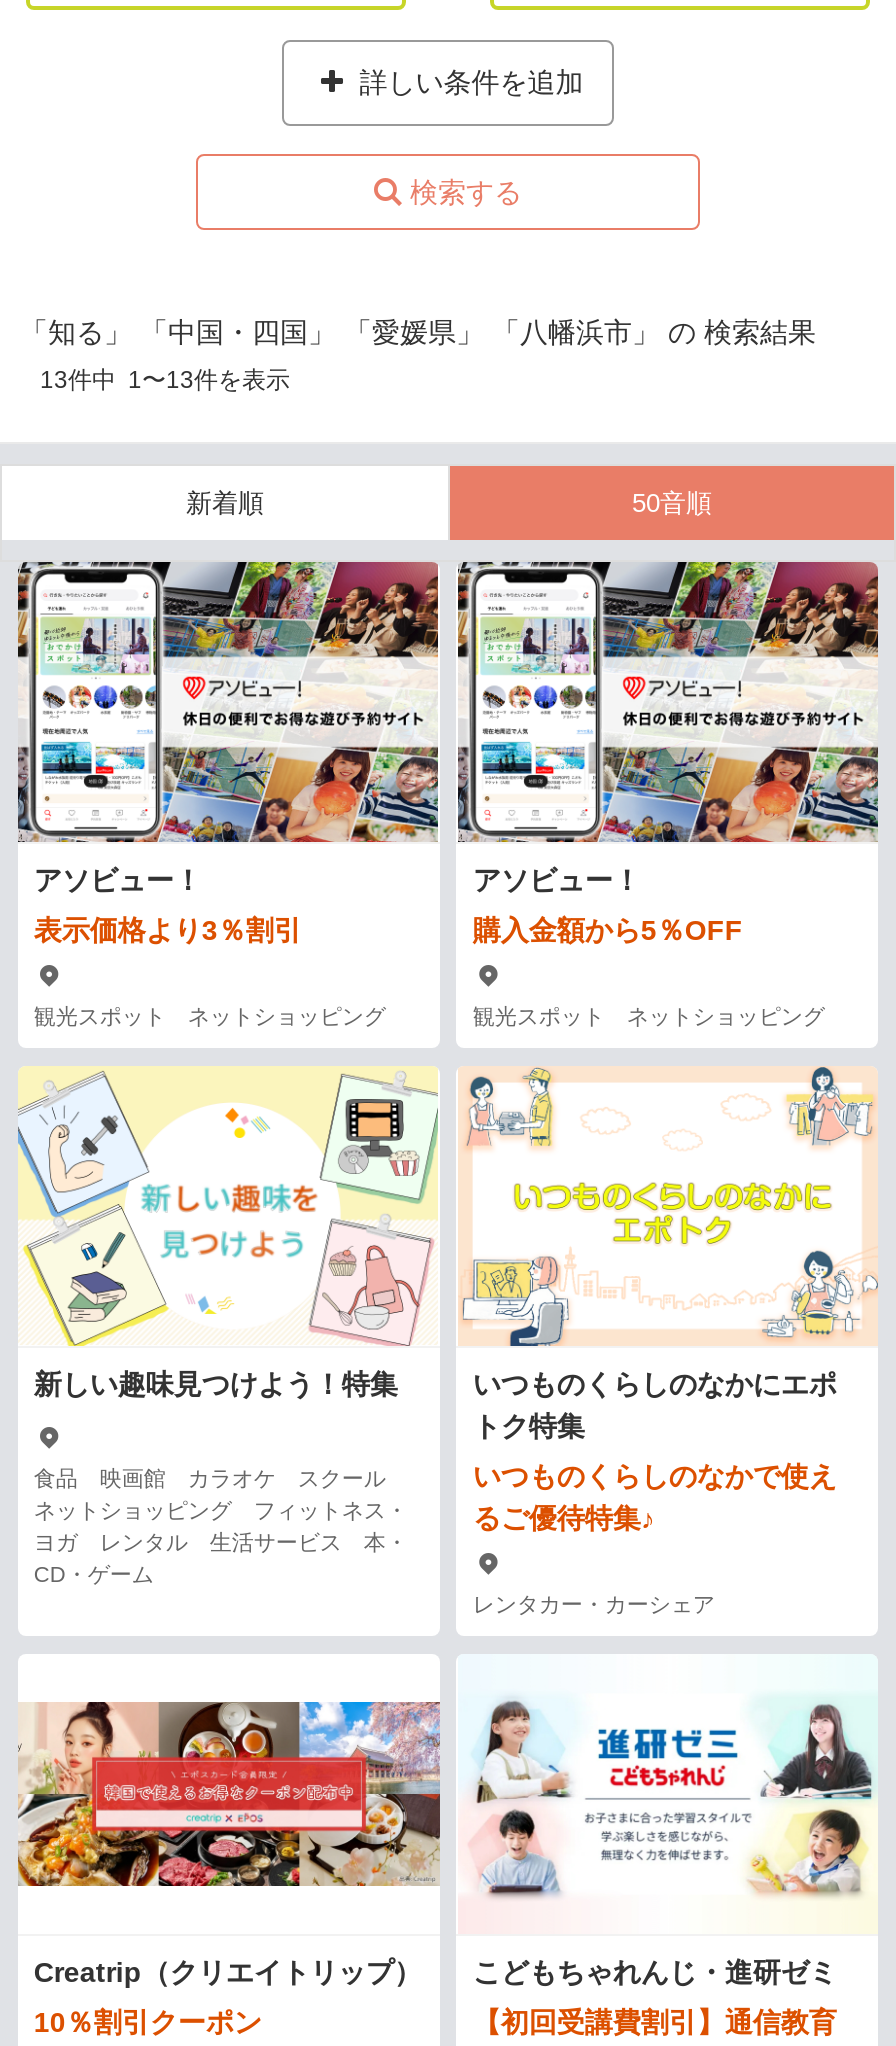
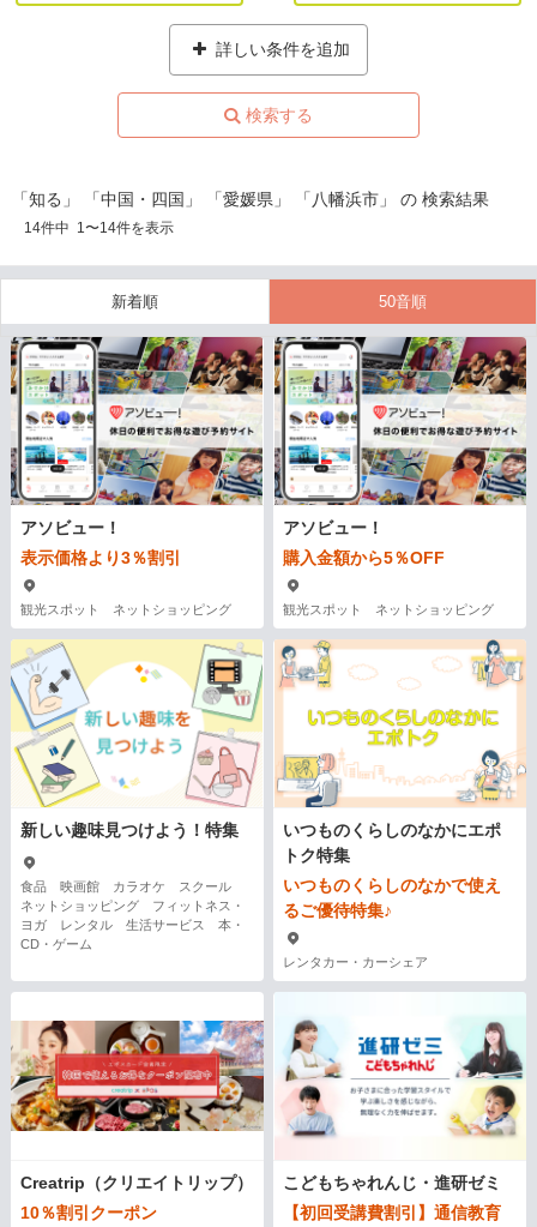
[40,366,290,394] 13件中1〜13件を表示 -> [24,219,174,236] 14件中1〜14件を表示

